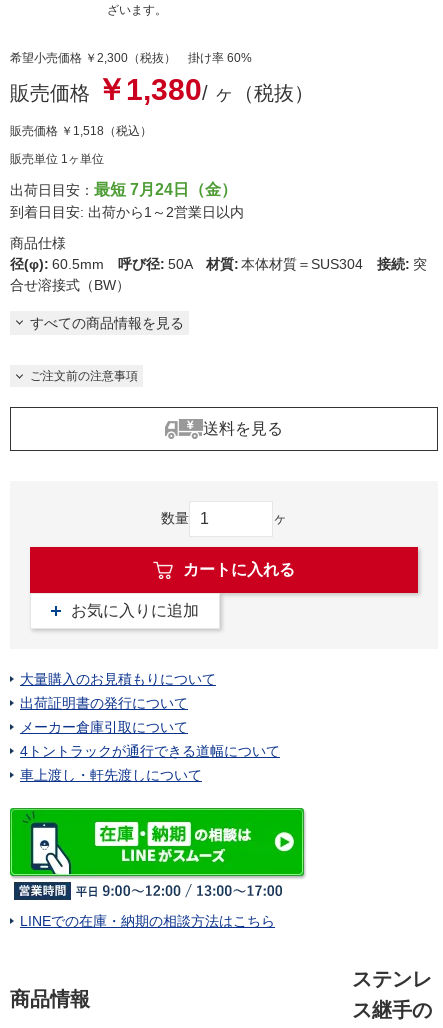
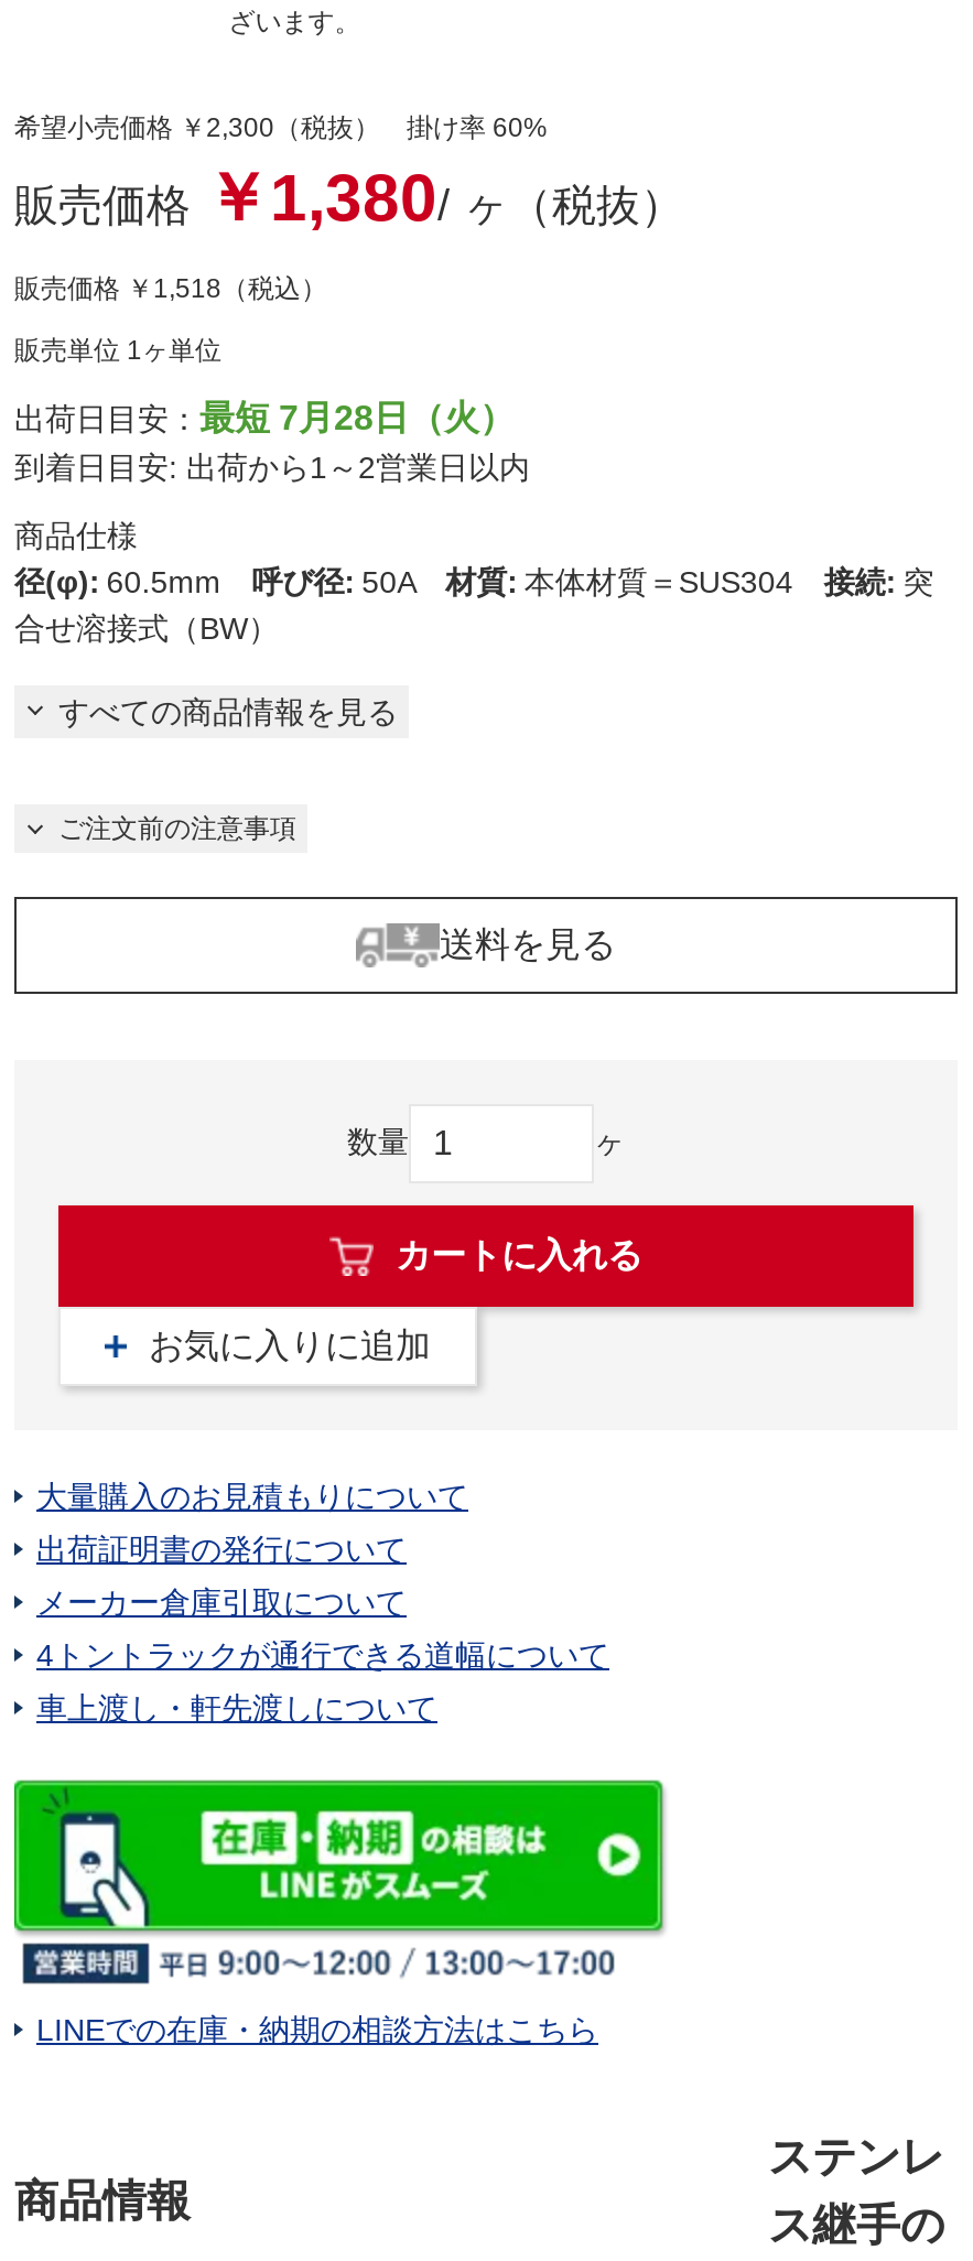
[10,181,237,198] 出荷日目安：最短 7月24日（金） -> [14,398,515,436] 出荷日目安：最短 7月28日（火）

